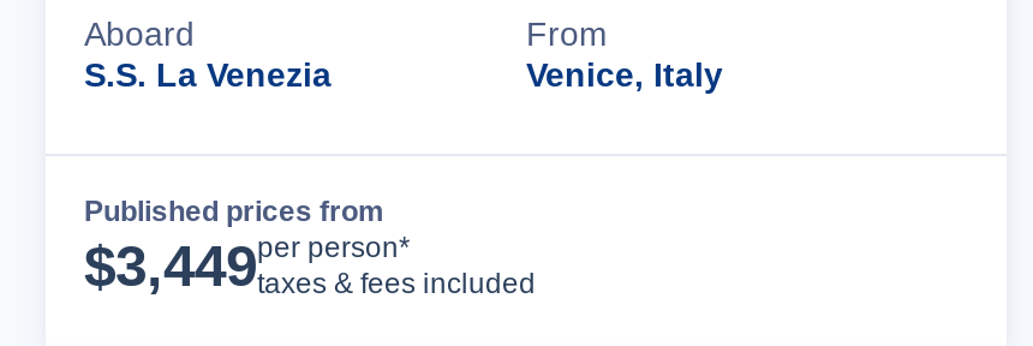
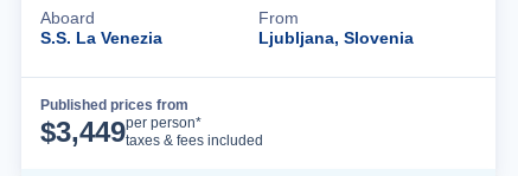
[526,55,723,94] Venice, Italy -> [258,28,414,47] Ljubljana, Slovenia

